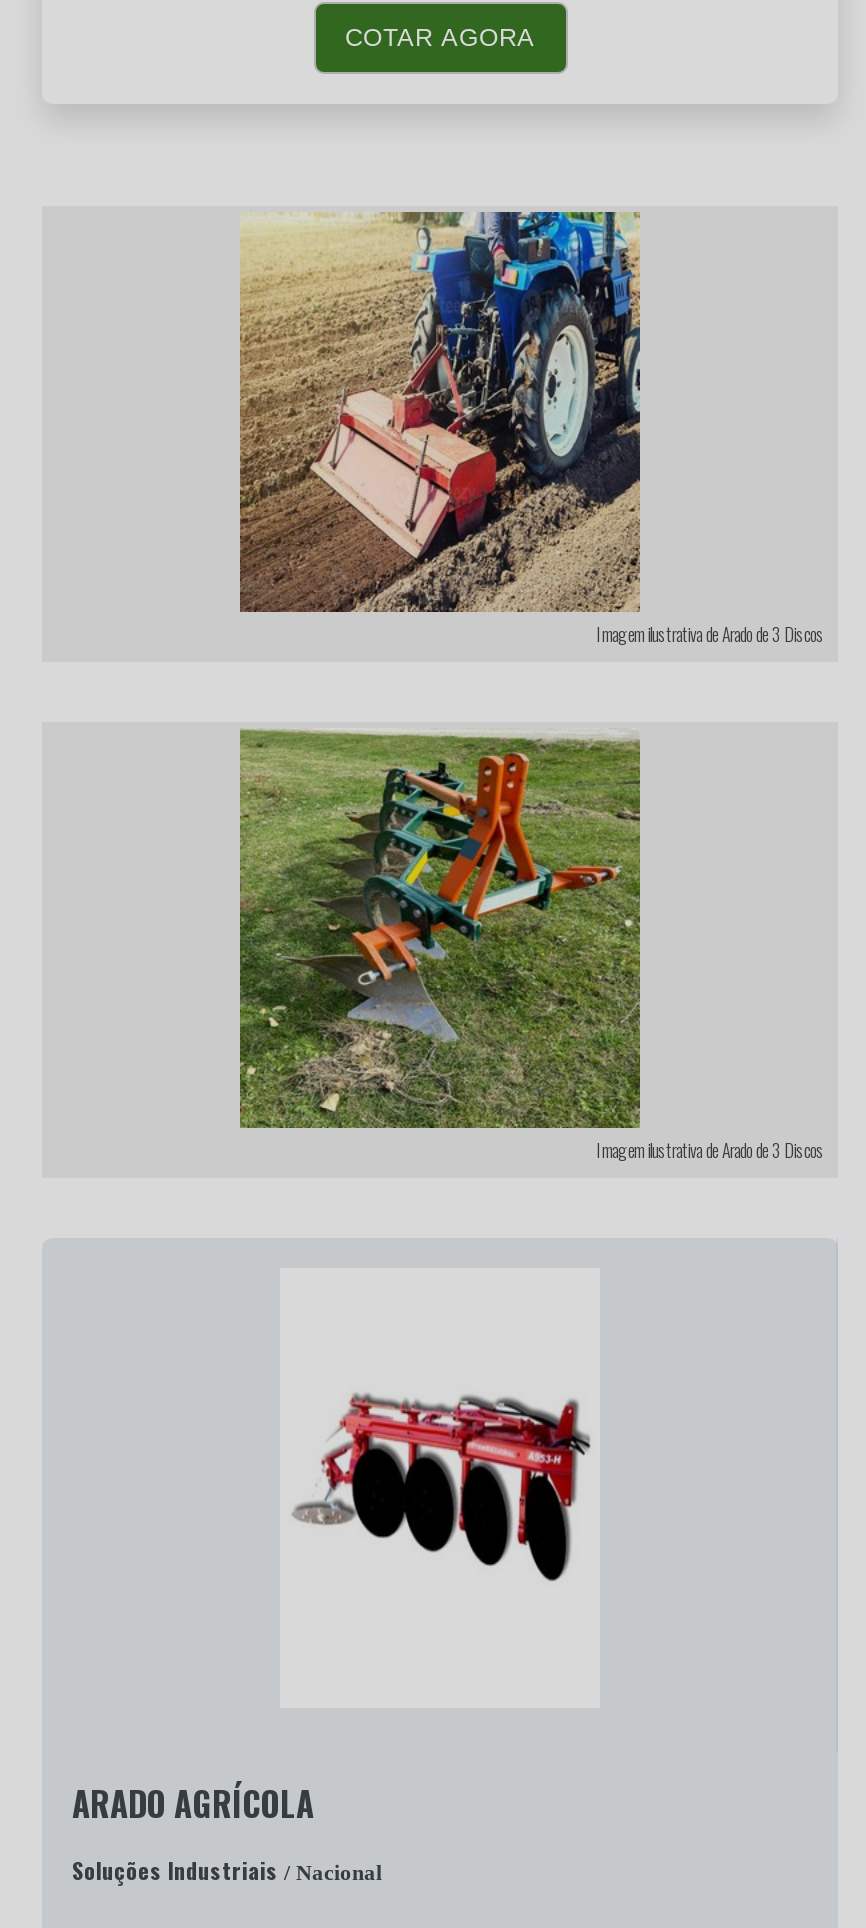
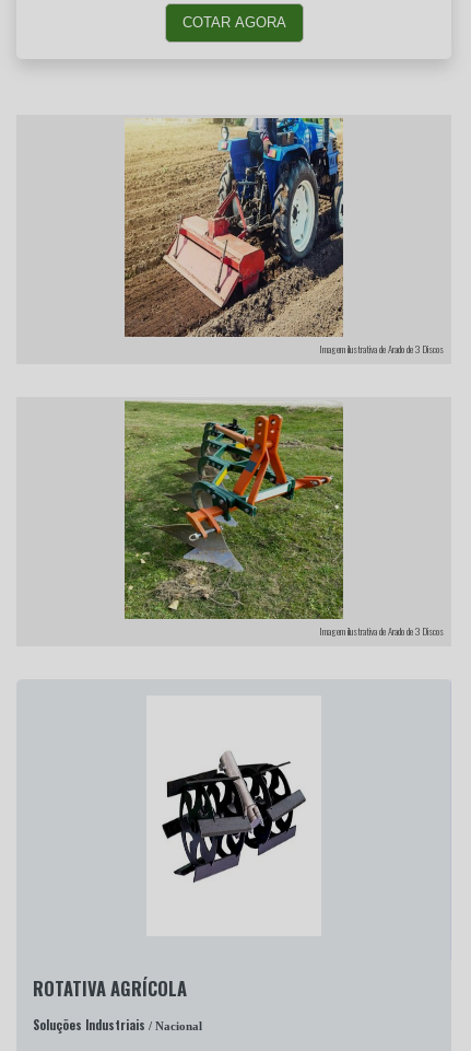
[292,1372,592,1608] [image] -> [154,751,316,884] [image]
[72,1778,314,1828] ARADO AGRÍCOLA -> [33,975,187,1002] ROTATIVA AGRÍCOLA

